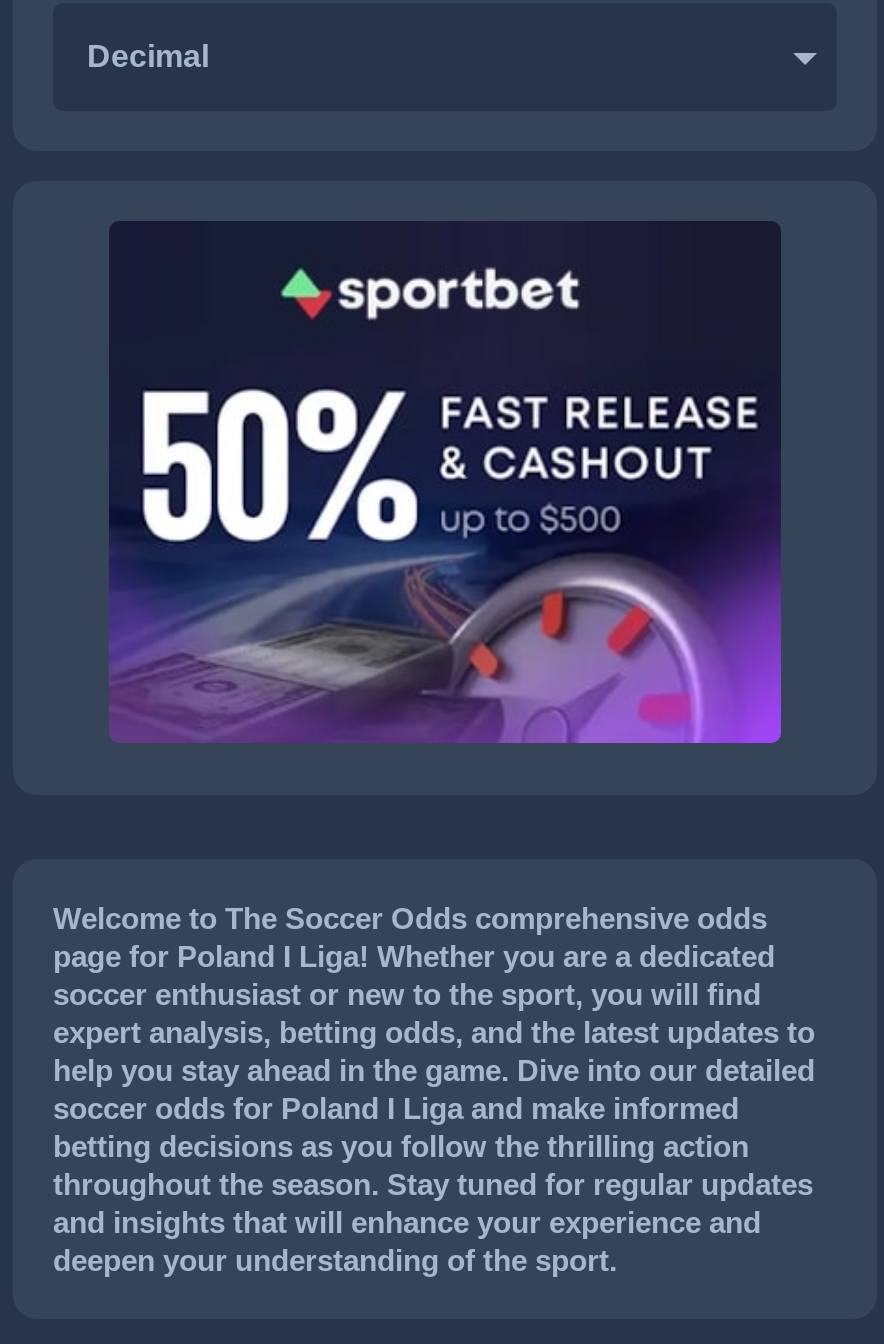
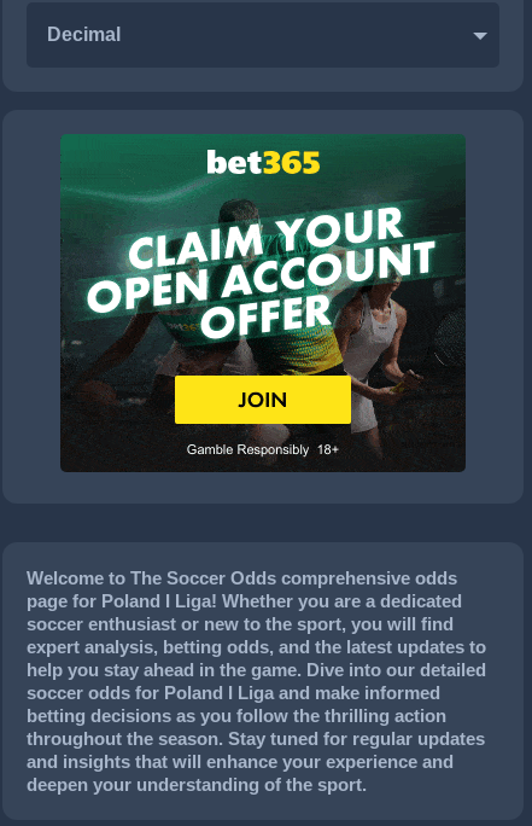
[109,221,783,745] [image] -> [60,135,467,472] [image]

